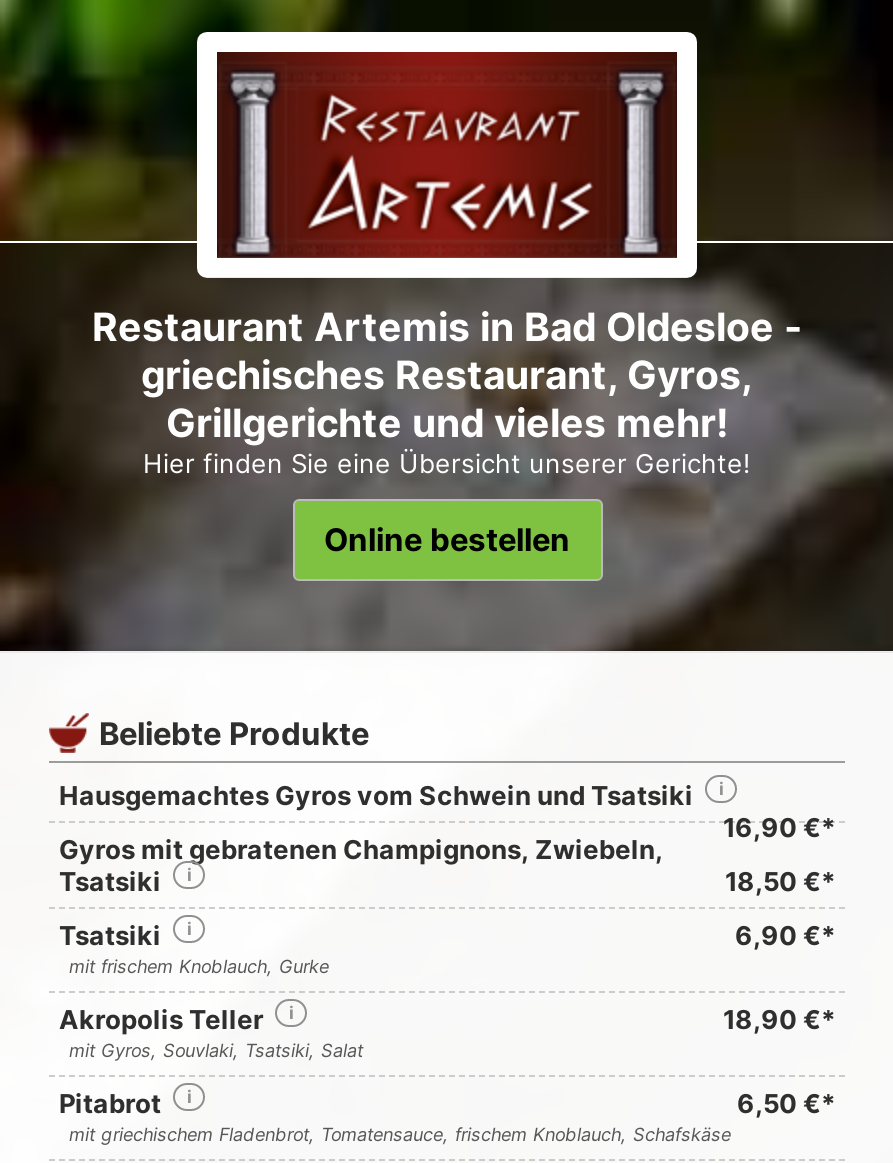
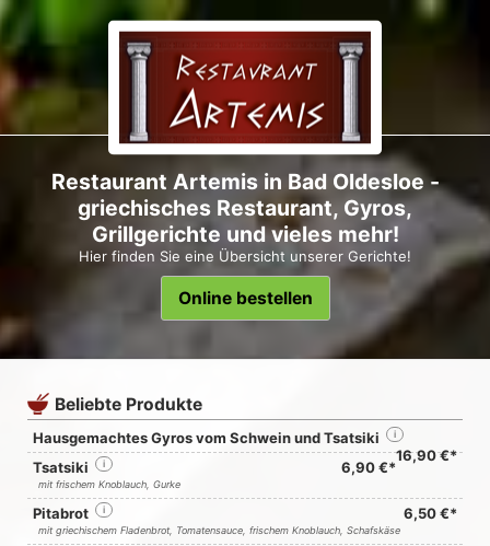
[59,833,835,897] Gyros mit gebratenen Champignons, Zwiebeln, | Tsatsiki | 18,50 €* -> none
[59,1003,835,1061] Akropolis Teller | 18,90 €* | mit Gyros, Souvlaki, Tsatsiki, Salat -> none

